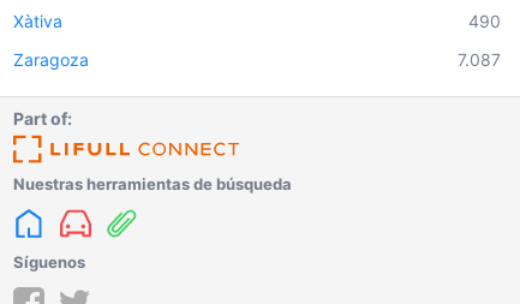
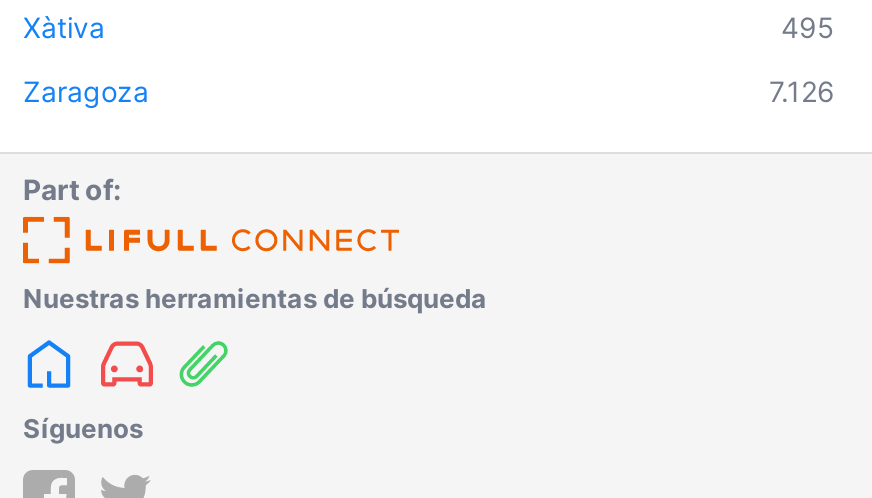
[468,10,501,31] 490 -> [781,9,835,43] 495
[458,49,501,69] 7.087 -> [769,73,835,107] 7.126

